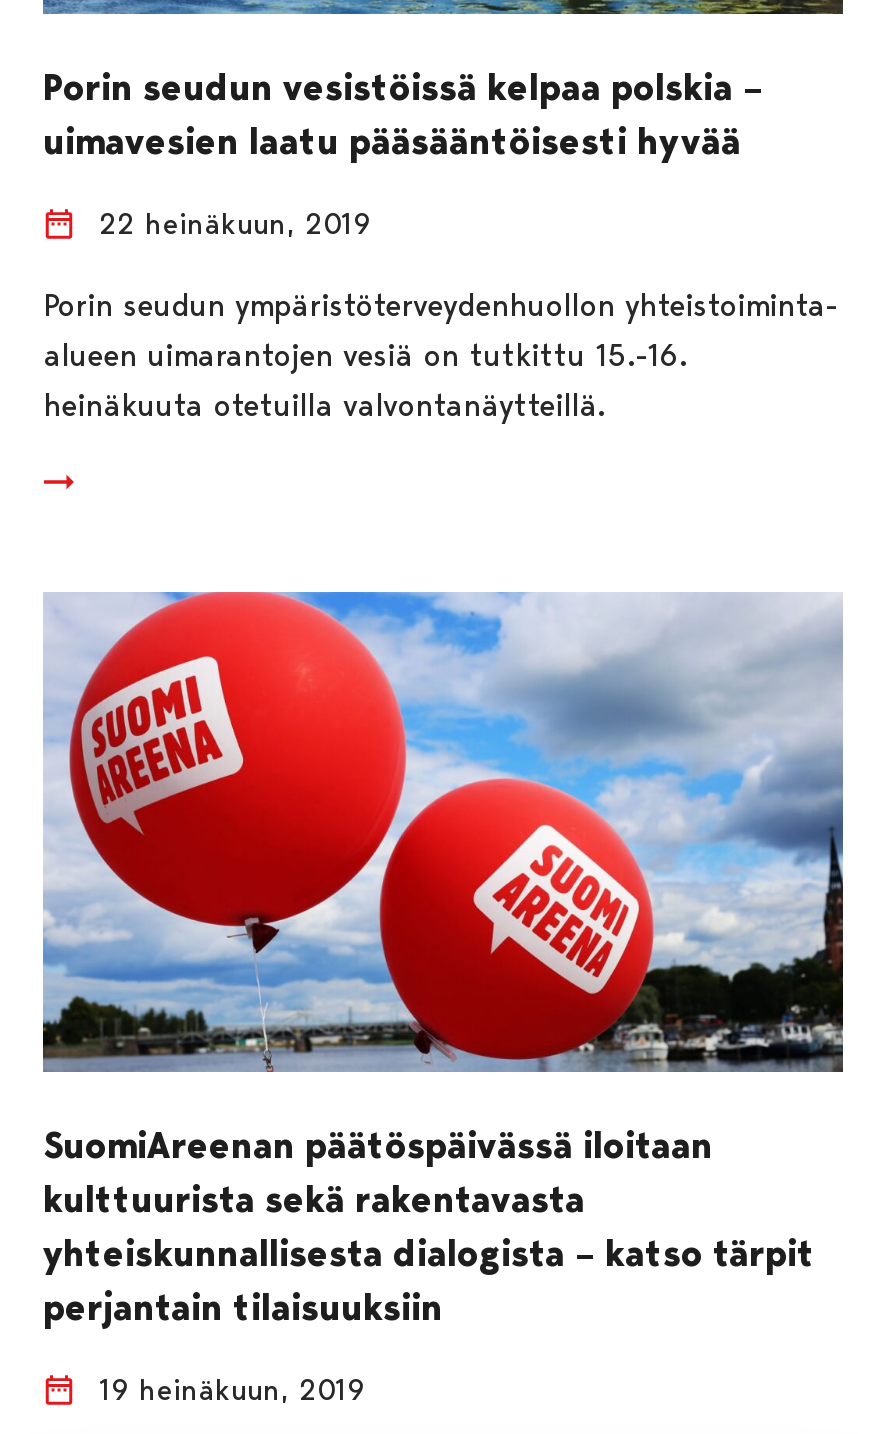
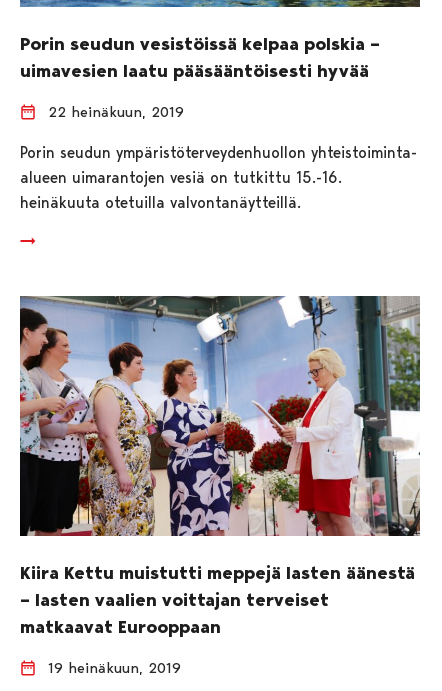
[41,590,845,1330] [image] | SuomiAreenan päätöspäivässä iloitaan | kulttuurista sekä rakentavasta | yhteiskunnallisesta dialogista – katso tärpit | perjantain tilaisuuksiin -> [19,295,421,638] [image] | Kiira Kettu muistutti meppejä lasten äänestä | – lasten vaalien voittajan terveiset | matkaavat Eurooppaan

